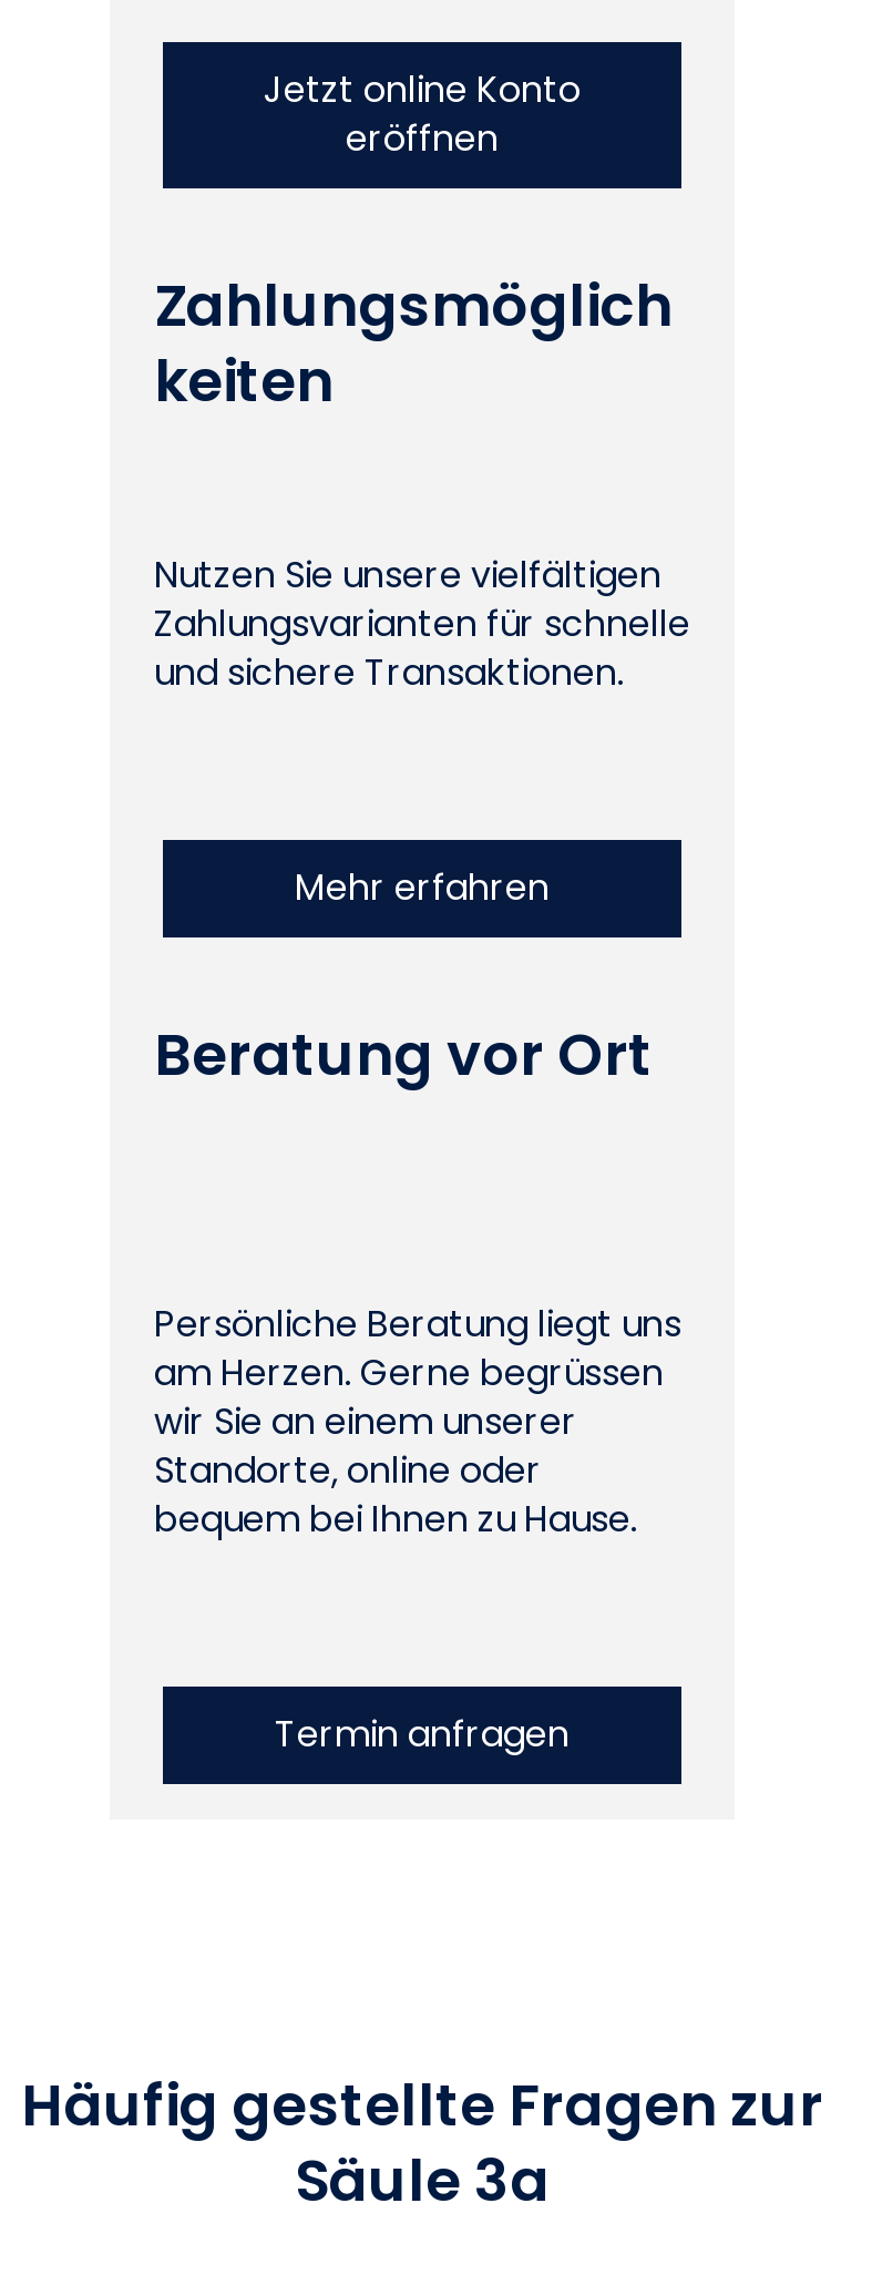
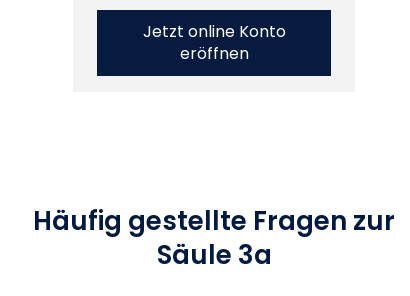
[154,266,690,698] Zahlungsmöglich | keiten | Nutzen Sie unsere vielfältigen | Zahlungsvarianten für schnelle | und sichere Transaktionen. -> none
[154,862,653,1095] Mehr erfahren | Beratung vor Ort -> none
[154,1299,681,1545] Persönliche Beratung liegt uns | am Herzen. Gerne begrüssen | wir Sie an einem unserer | Standorte, online oder | bequem bei Ihnen zu Hause. -> none
[275,1709,570,1760] Termin anfragen -> none

